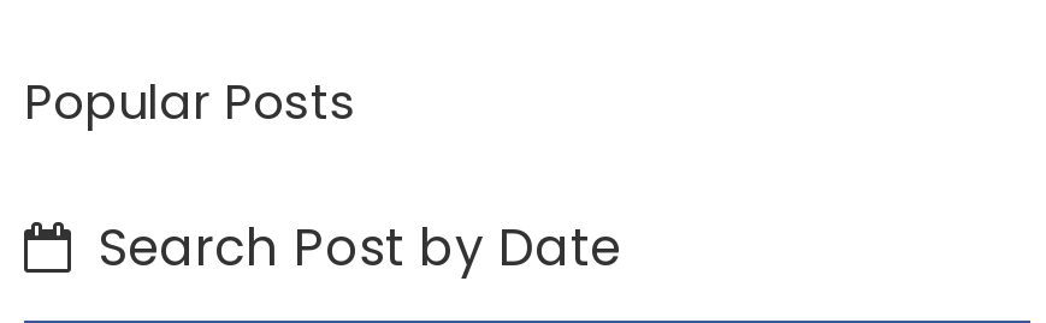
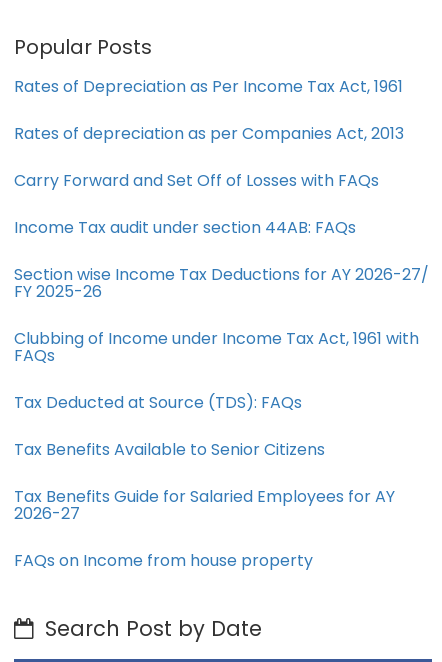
none -> [14,75,429,572] Rates of Depreciation as Per Income Tax Act, 1961 | Rates of depreciation as per Companies Act, 2013 | Carry Forward and Set Off of Losses with FAQs | Income Tax audit under section 44AB: FAQs | Section wise Income Tax Deductions for AY 2026-27/ | FY 2025-26 | Clubbing of Income under Income Tax Act, 1961 with | FAQs | Tax Deducted at Source (TDS): FAQs | Tax Benefits Available to Senior Citizens | Tax Benefits Guide for Salaried Employees for AY | 2026-27 | FAQs on Income from house property

